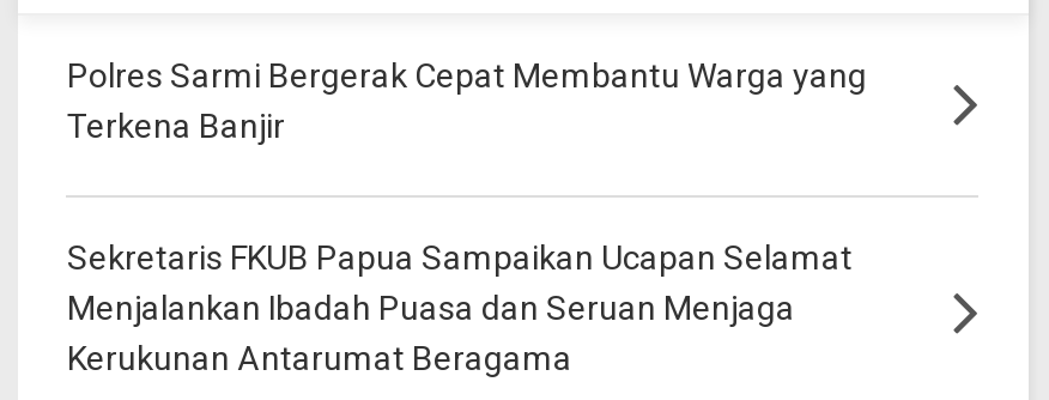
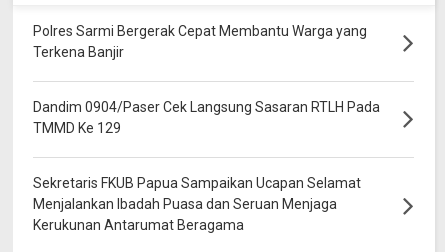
none -> [33,99,380,136] Dandim 0904/Paser Cek Langsung Sasaran RTLH Pada | TMMD Ke 129

